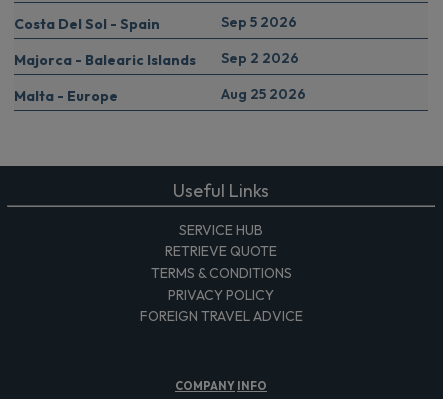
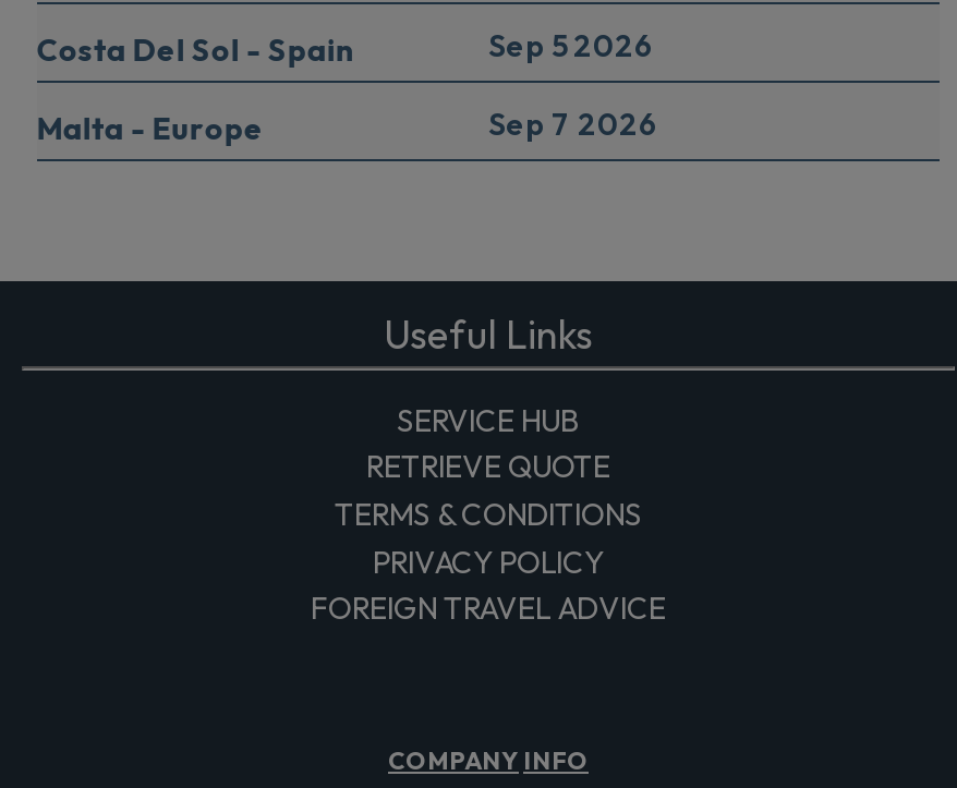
[14,49,299,69] Majorca - Balearic Islands | Sep 2 2026 -> none
[221,85,306,103] Aug 25 2026 -> [488,105,658,144] Sep 7 2026

